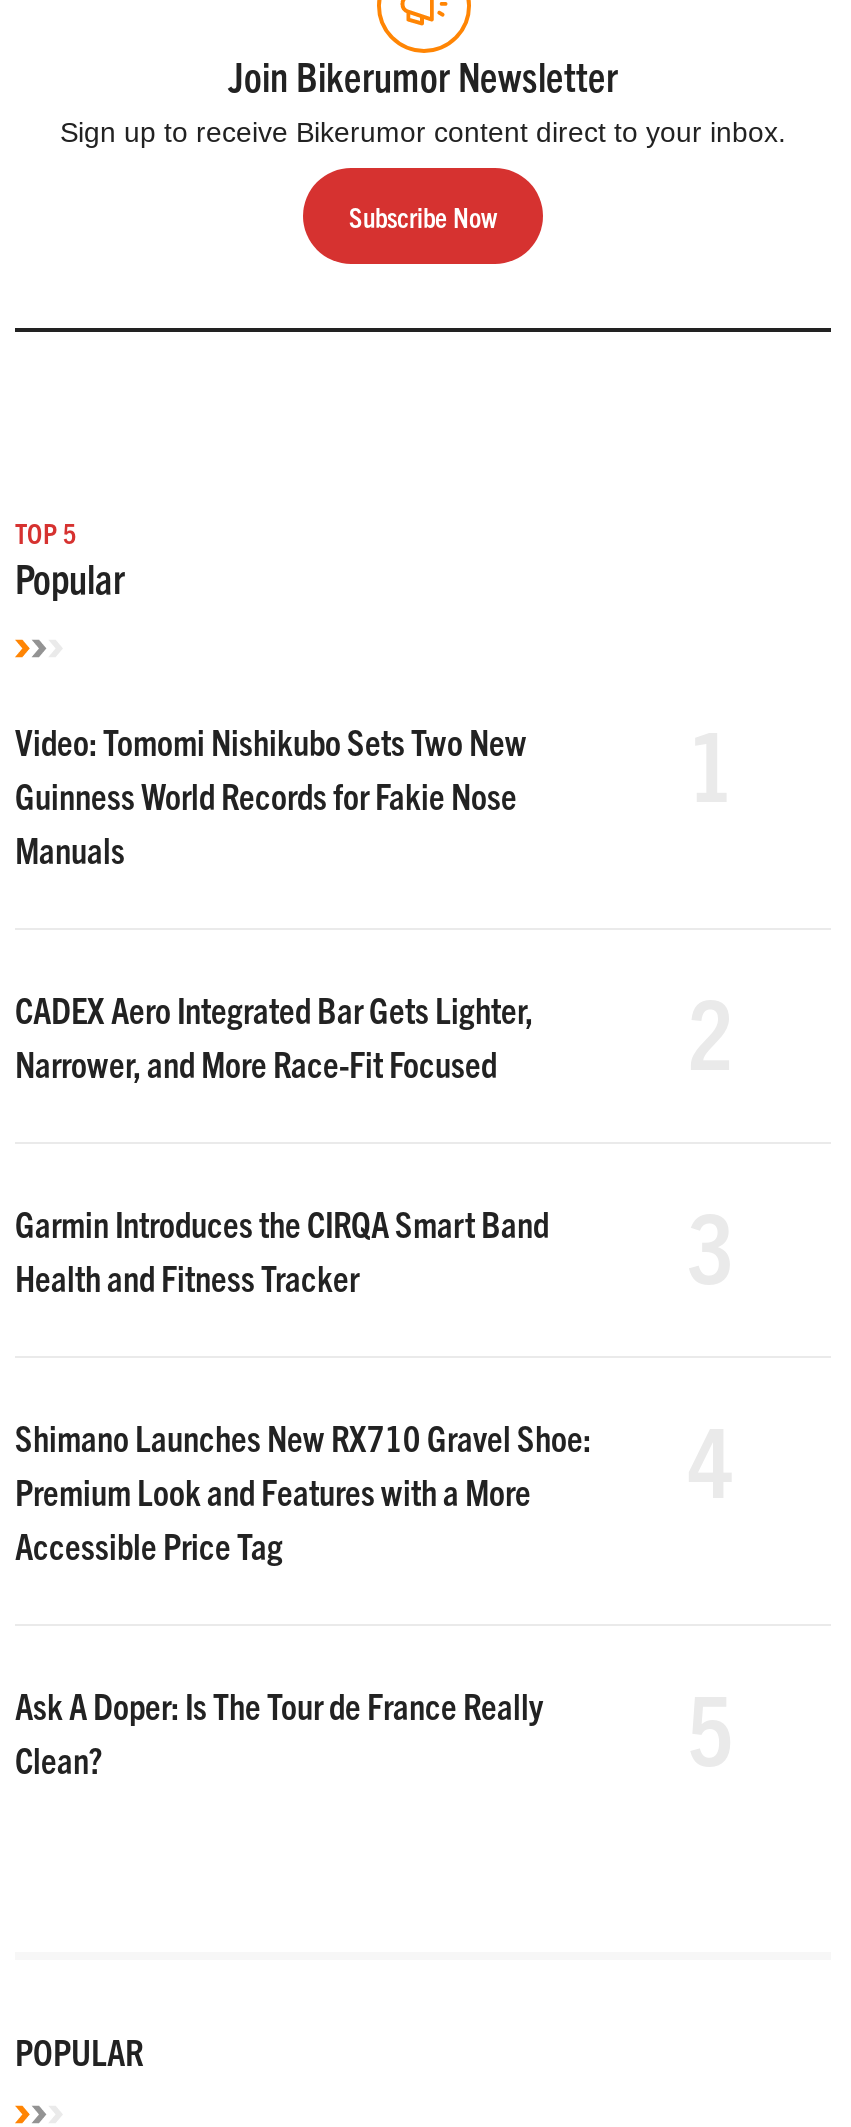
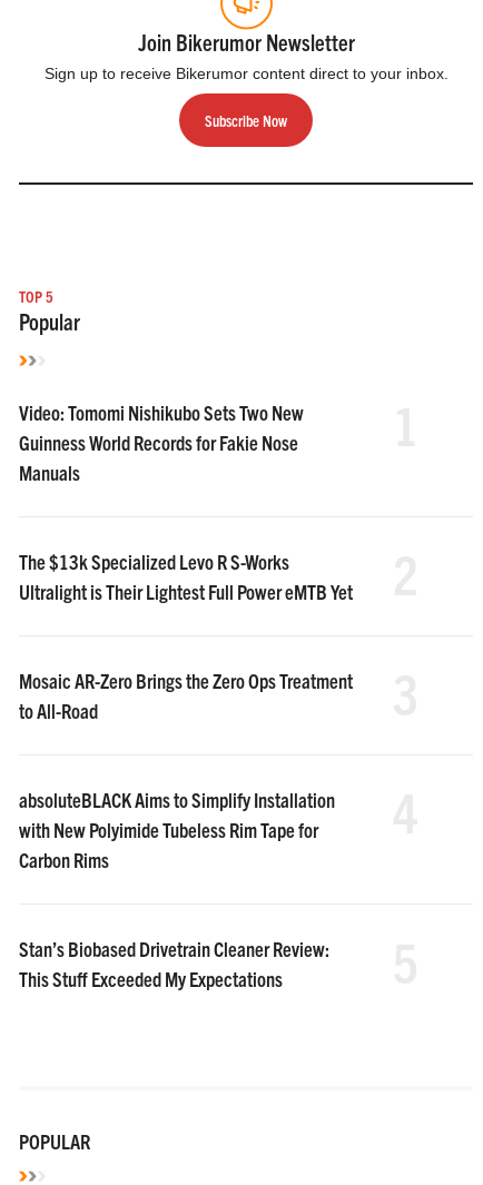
[15,986,533,1086] CADEX Aero Integrated Bar Gets Lighter, | Narrower, and More Race-Fit Focused -> [19,549,353,604] The $13k Specialized Levo R S-Works | Ultralight is Their Lightest Full Power eMTB Yet
[15,1200,549,1300] Garmin Introduces the CIRQA Smart Band | Health and Fitness Tracker -> [19,668,353,723] Mosaic AR-Zero Brings the Zero Ops Treatment | to All-Road
[15,1414,591,1568] Shimano Launches New RX710 Gravel Shoe: | Premium Look and Features with a More | Accessible Price Tag -> [19,787,335,872] absoluteBLACK Aims to Simplify Installation | with New Polyimide Tubeless Rim Tape for | Carbon Rims
[15,1682,543,1782] Ask A Doper: Is The Tour de France Really | Clean? -> [19,936,329,991] Stan’s Biobased Drivetrain Cleaner Review: | This Stuff Exceeded My Expectations

